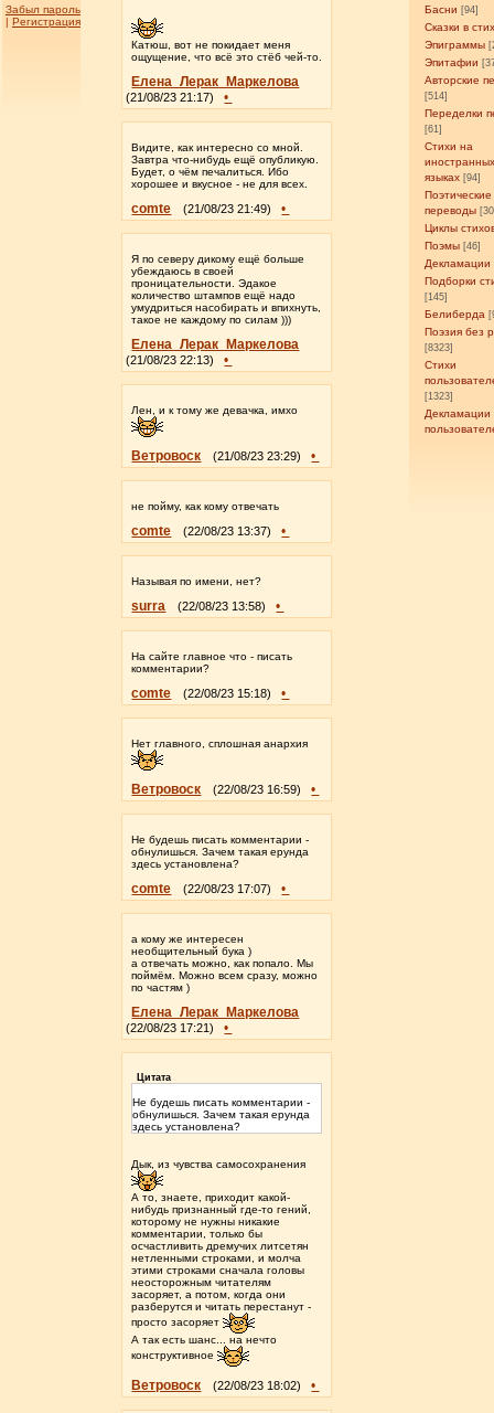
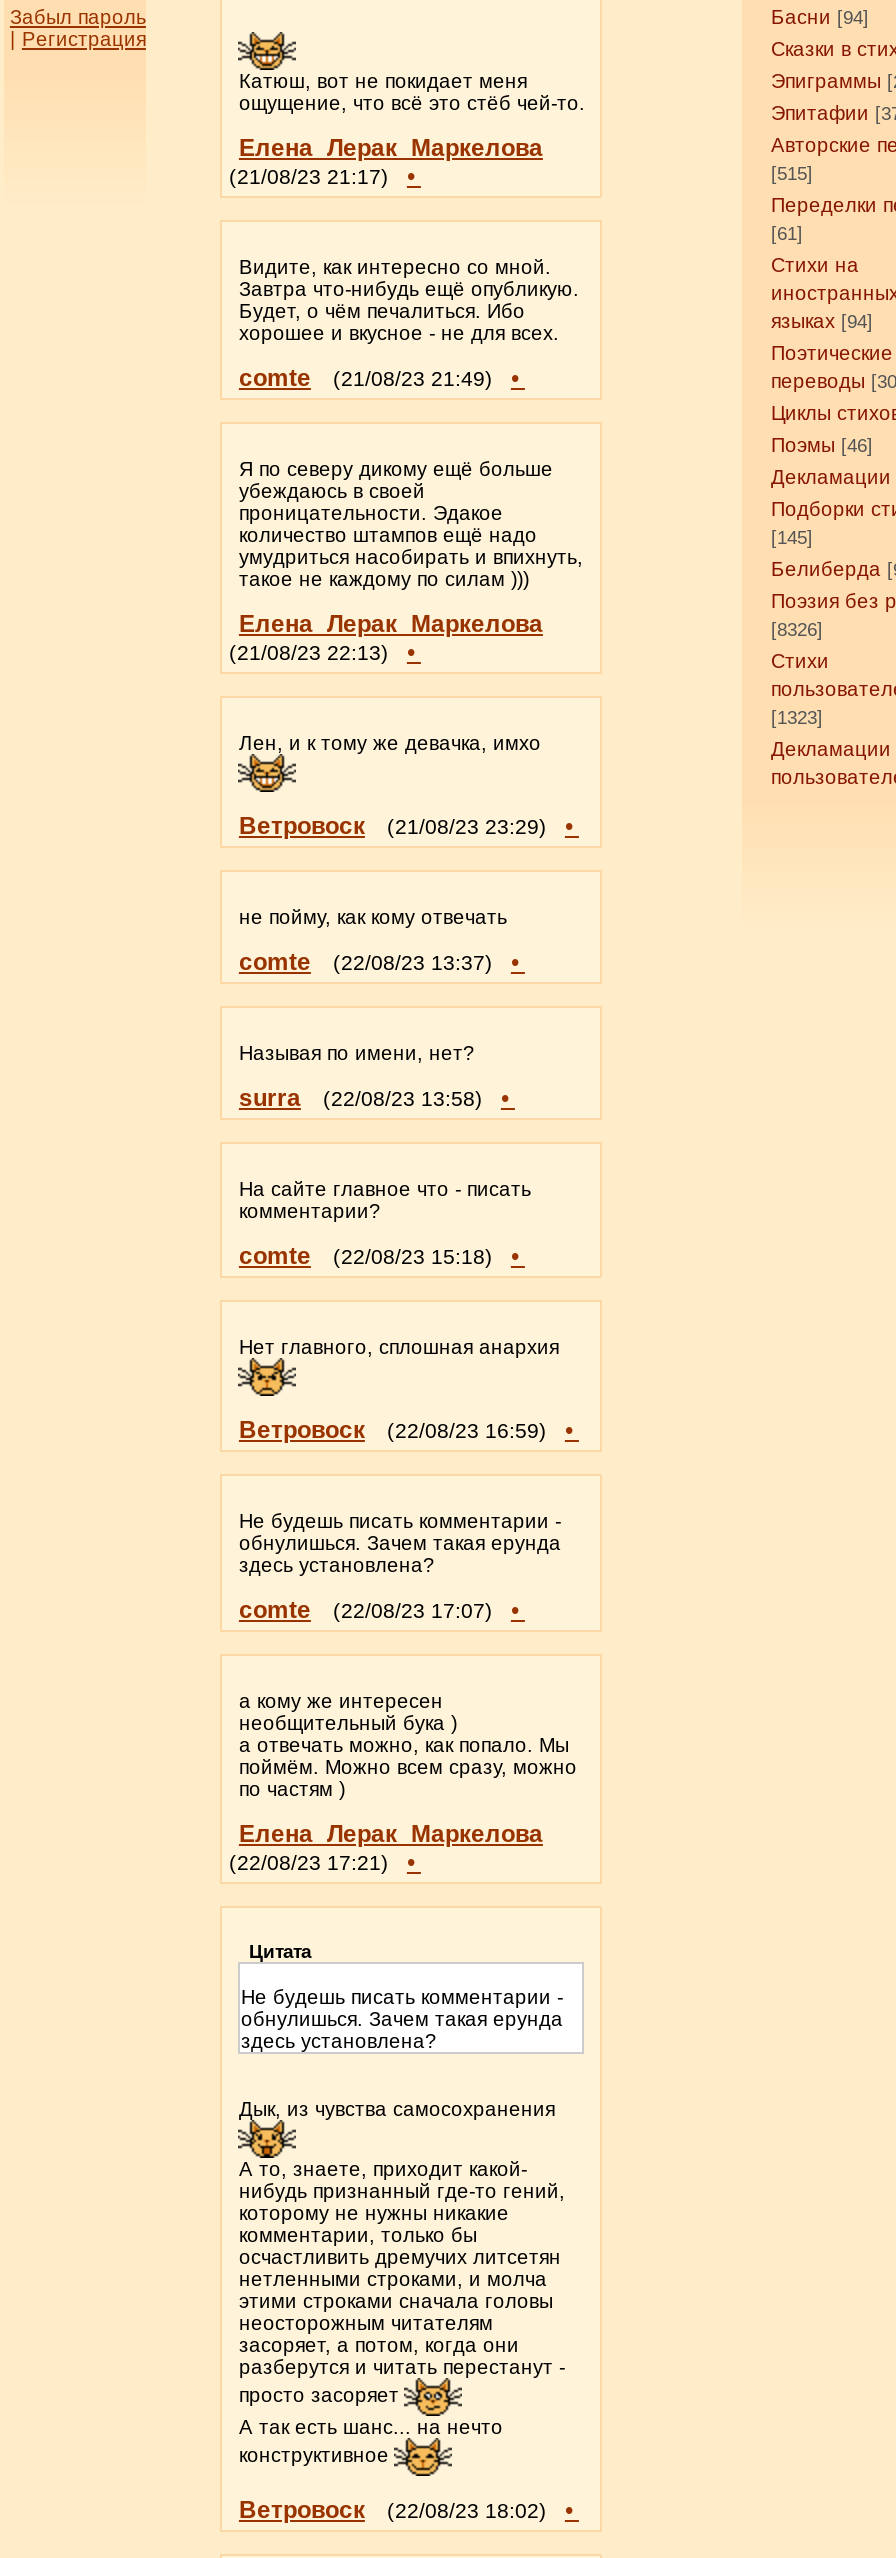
[425,91,448,102] [514] -> [771,164,813,184] [515]
[425,342,454,353] [8323] -> [771,620,823,640] [8326]

